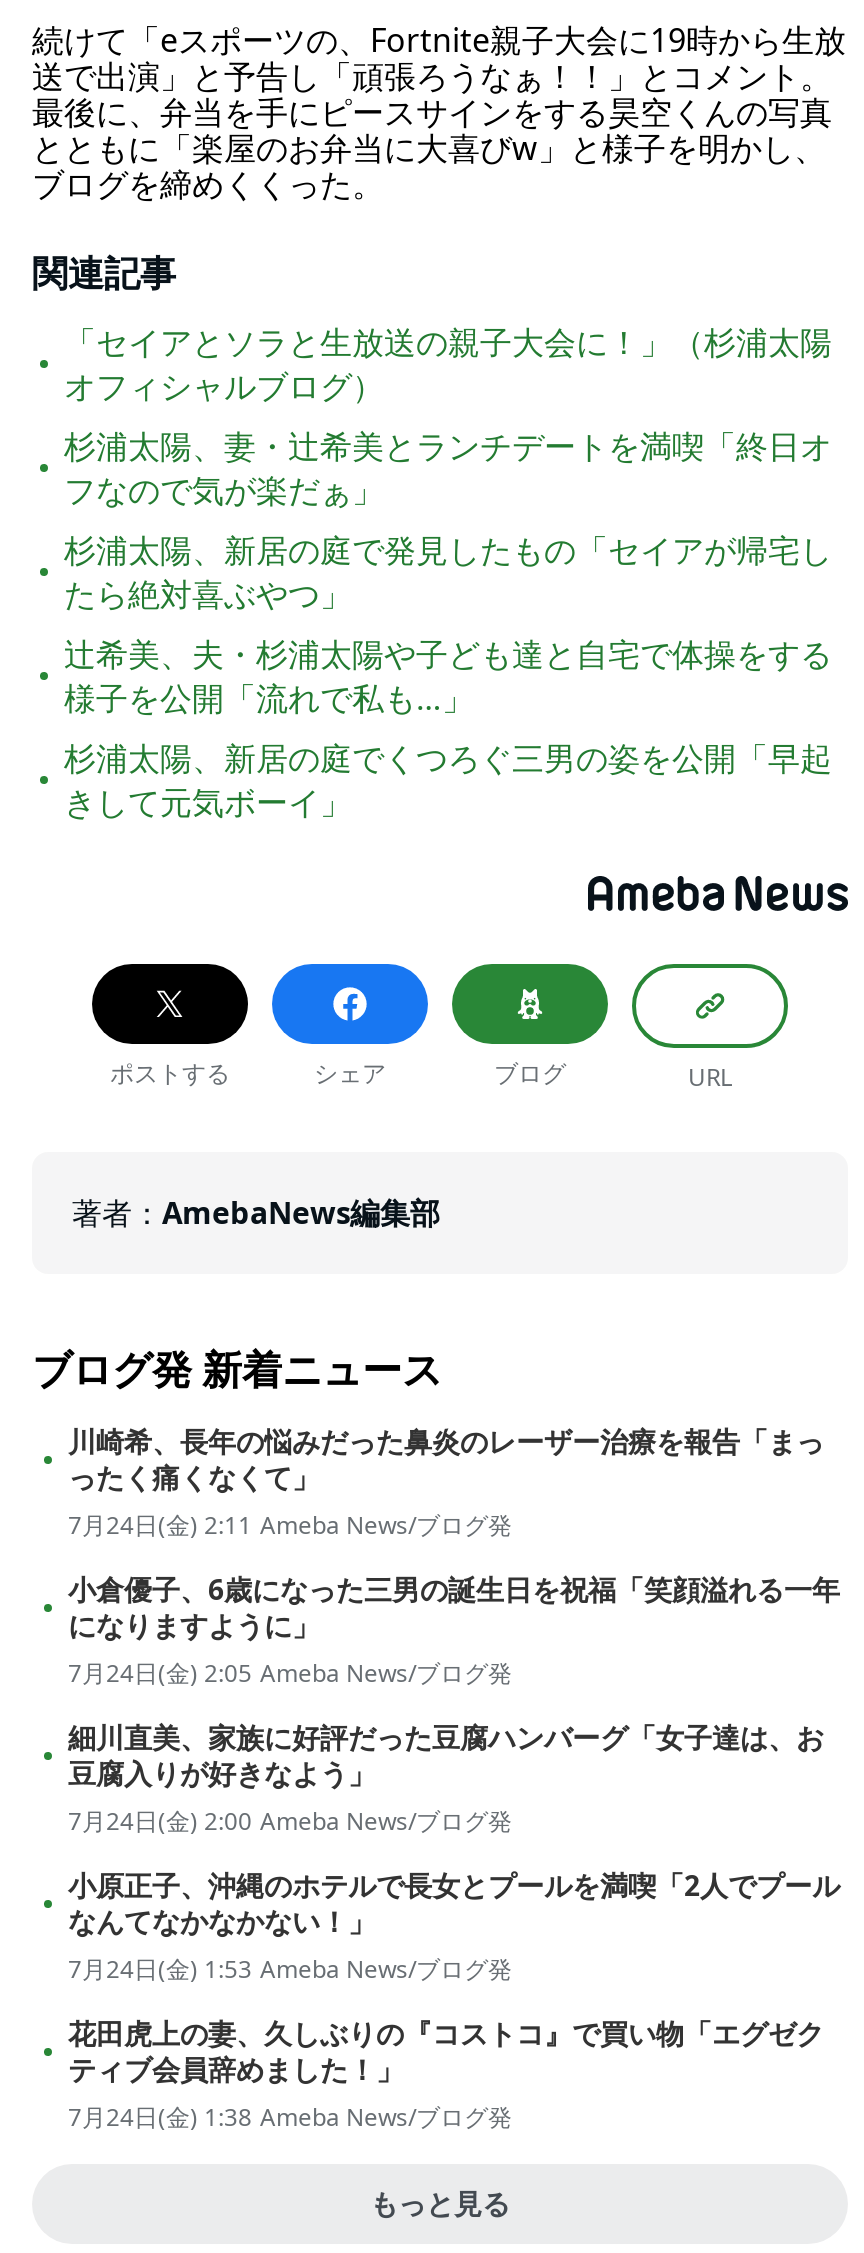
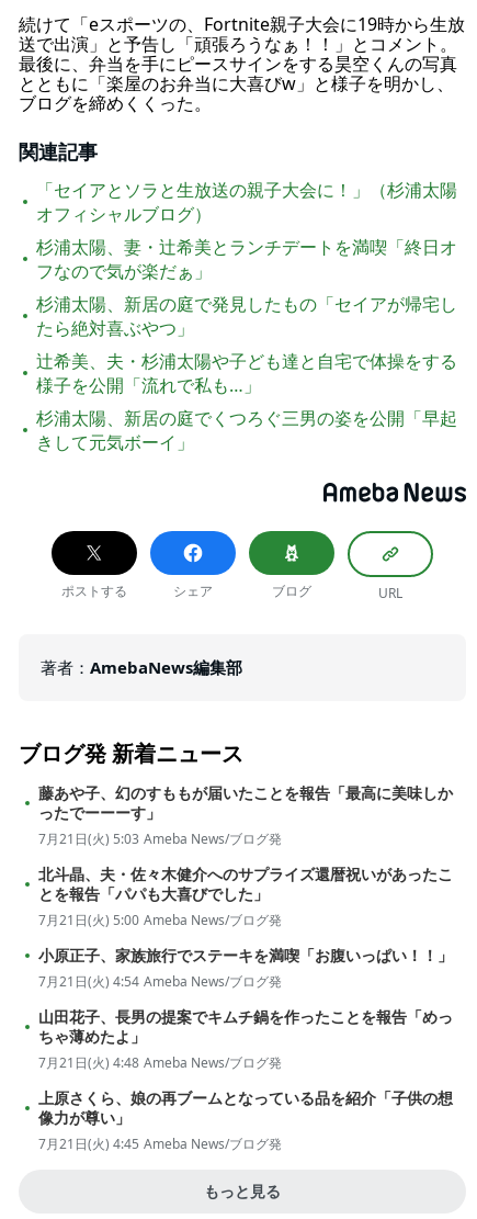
[68,1422,824,1542] 川崎希、長年の悩みだった鼻炎のレーザー治療を報告「まっ | ったく痛くなくて」 | 7月24日(金) 2:11 Ameba News/ブログ発 -> [38,782,453,848] 藤あや子、幻のすももが届いたことを報告「最高に美味しか | ったでーーーす」 | 7月21日(火) 5:03 Ameba News/ブログ発
[68,1570,840,1690] 小倉優子、6歳になった三男の誕生日を祝福「笑顔溢れる一年 | になりますように」 | 7月24日(金) 2:05 Ameba News/ブログ発 -> [38,864,453,929] 北斗晶、夫・佐々木健介へのサプライズ還暦祝いがあったこ | とを報告「パパも大喜びでした」 | 7月21日(火) 5:00 Ameba News/ブログ発
[68,1718,824,1838] 細川直美、家族に好評だった豆腐ハンバーグ「女子達は、お | 豆腐入りが好きなよう」 | 7月24日(金) 2:00 Ameba News/ブログ発 -> [38,945,453,991] 小原正子、家族旅行でステーキを満喫「お腹いっぱい！！」 | 7月21日(火) 4:54 Ameba News/ブログ発
[68,1866,840,1986] 小原正子、沖縄のホテルで長女とプールを満喫「2人でプール | なんてなかなかない！」 | 7月24日(金) 1:53 Ameba News/ブログ発 -> [38,1006,453,1072] 山田花子、長男の提案でキムチ鍋を作ったことを報告「めっ | ちゃ薄めたよ」 | 7月21日(火) 4:48 Ameba News/ブログ発
[68,2014,824,2134] 花田虎上の妻、久しぶりの『コストコ』で買い物「エグゼク | ティブ会員辞めました！」 | 7月24日(金) 1:38 Ameba News/ブログ発 -> [38,1087,453,1153] 上原さくら、娘の再ブームとなっている品を紹介「子供の想 | 像力が尊い」 | 7月21日(火) 4:45 Ameba News/ブログ発

